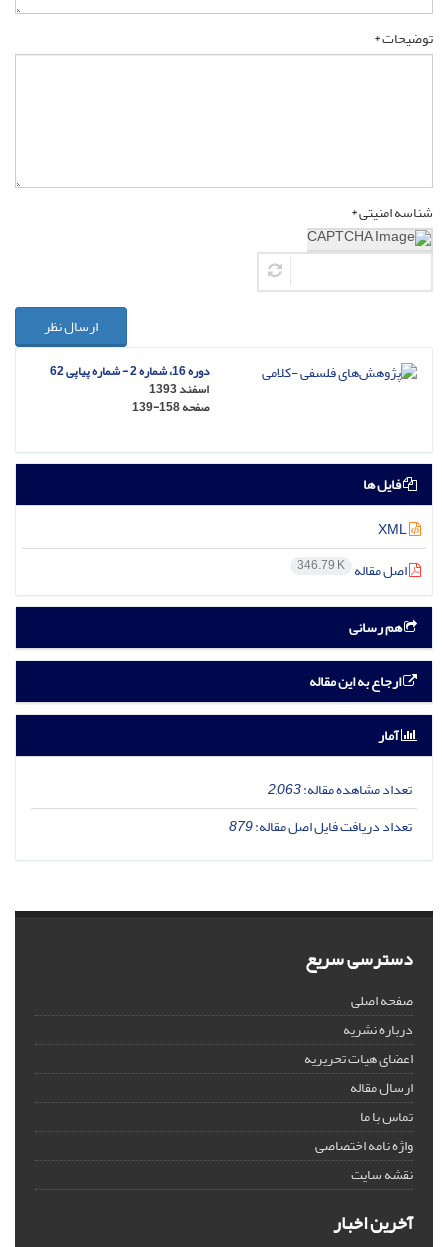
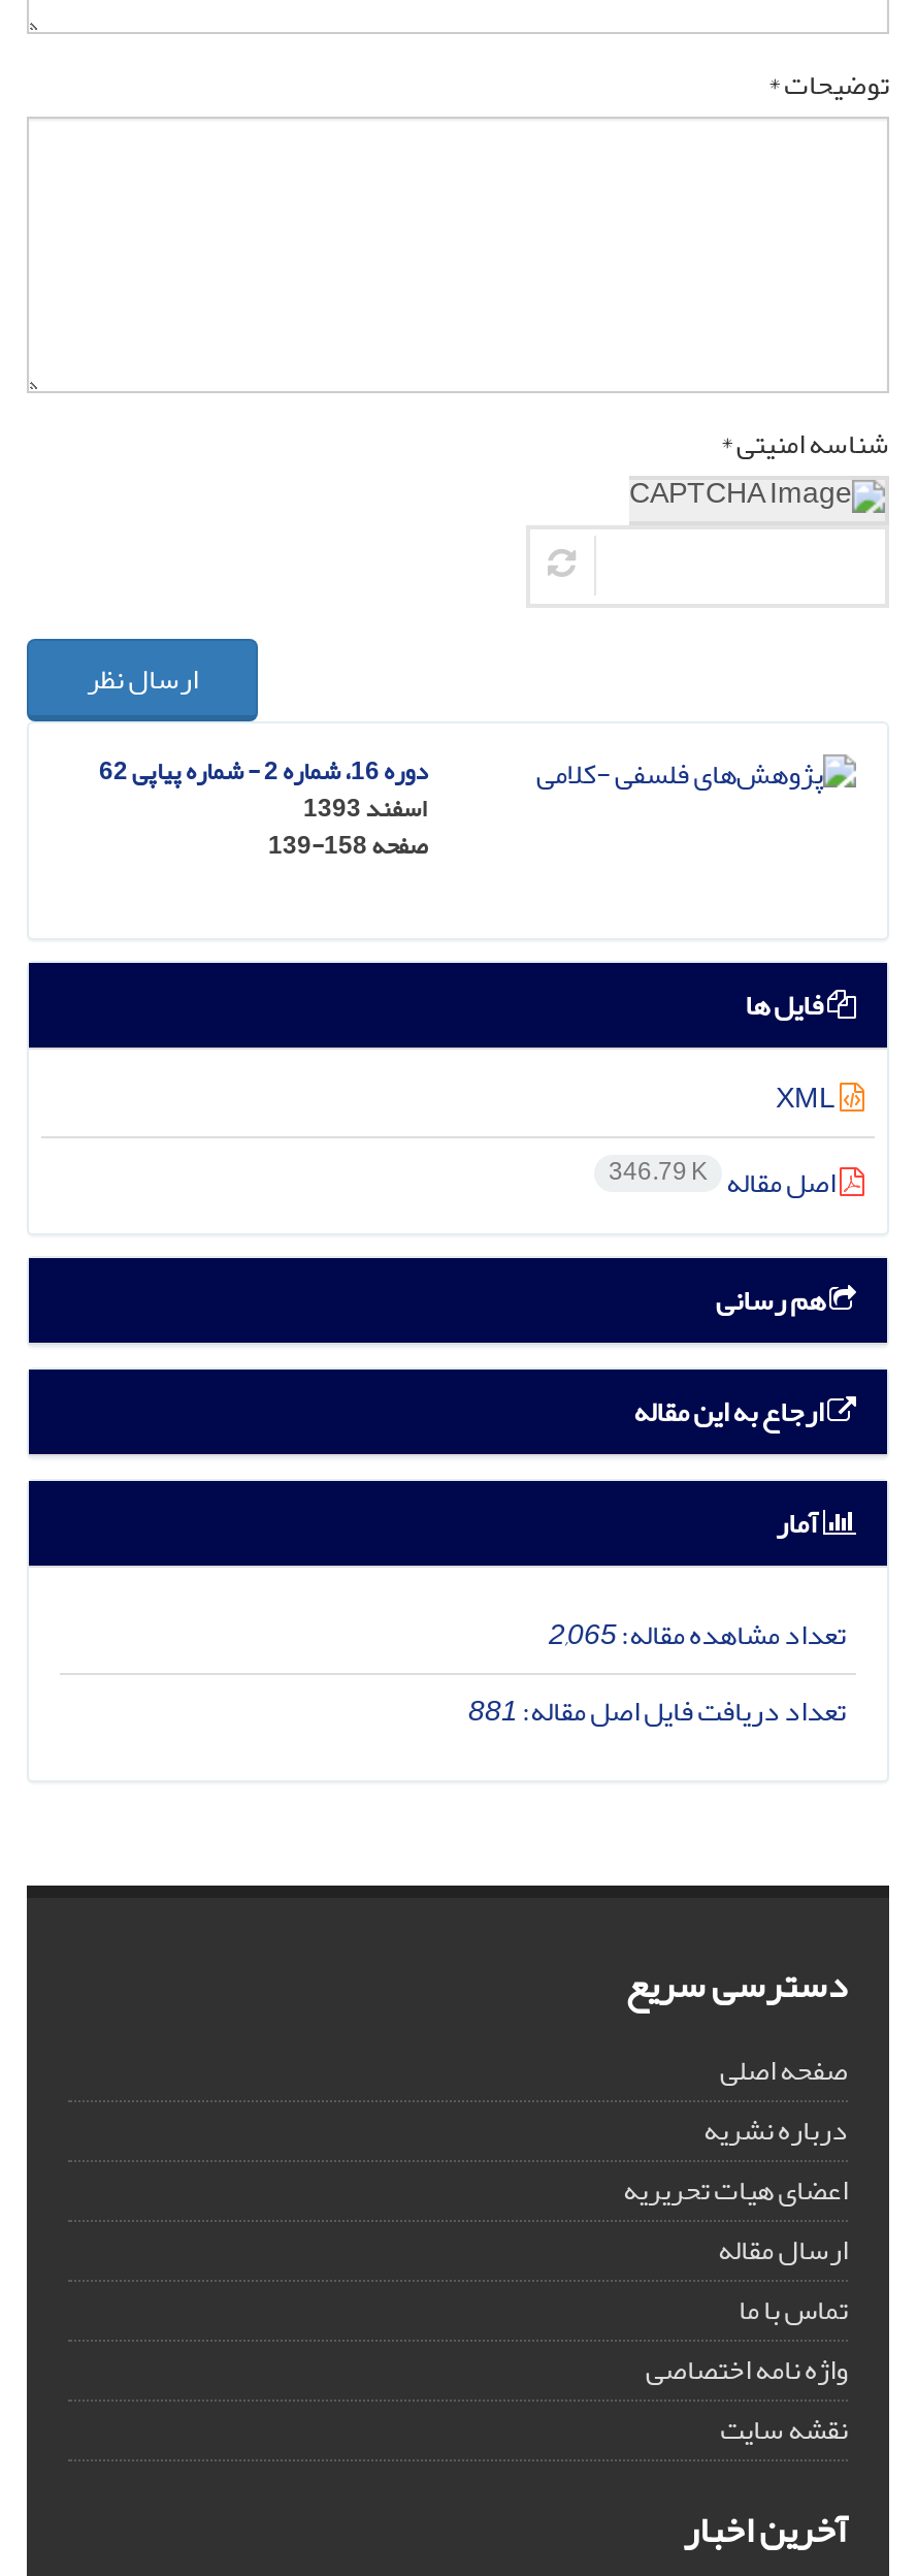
[268,776,412,803] تعداد مشاهده مقاله:2,063 -> [549,1606,846,1662] تعداد مشاهده مقاله:2,065
[229,813,412,840] تعداد دریافت فایل اصل مقاله:879 -> [468,1683,846,1738] تعداد دریافت فایل اصل مقاله:881

